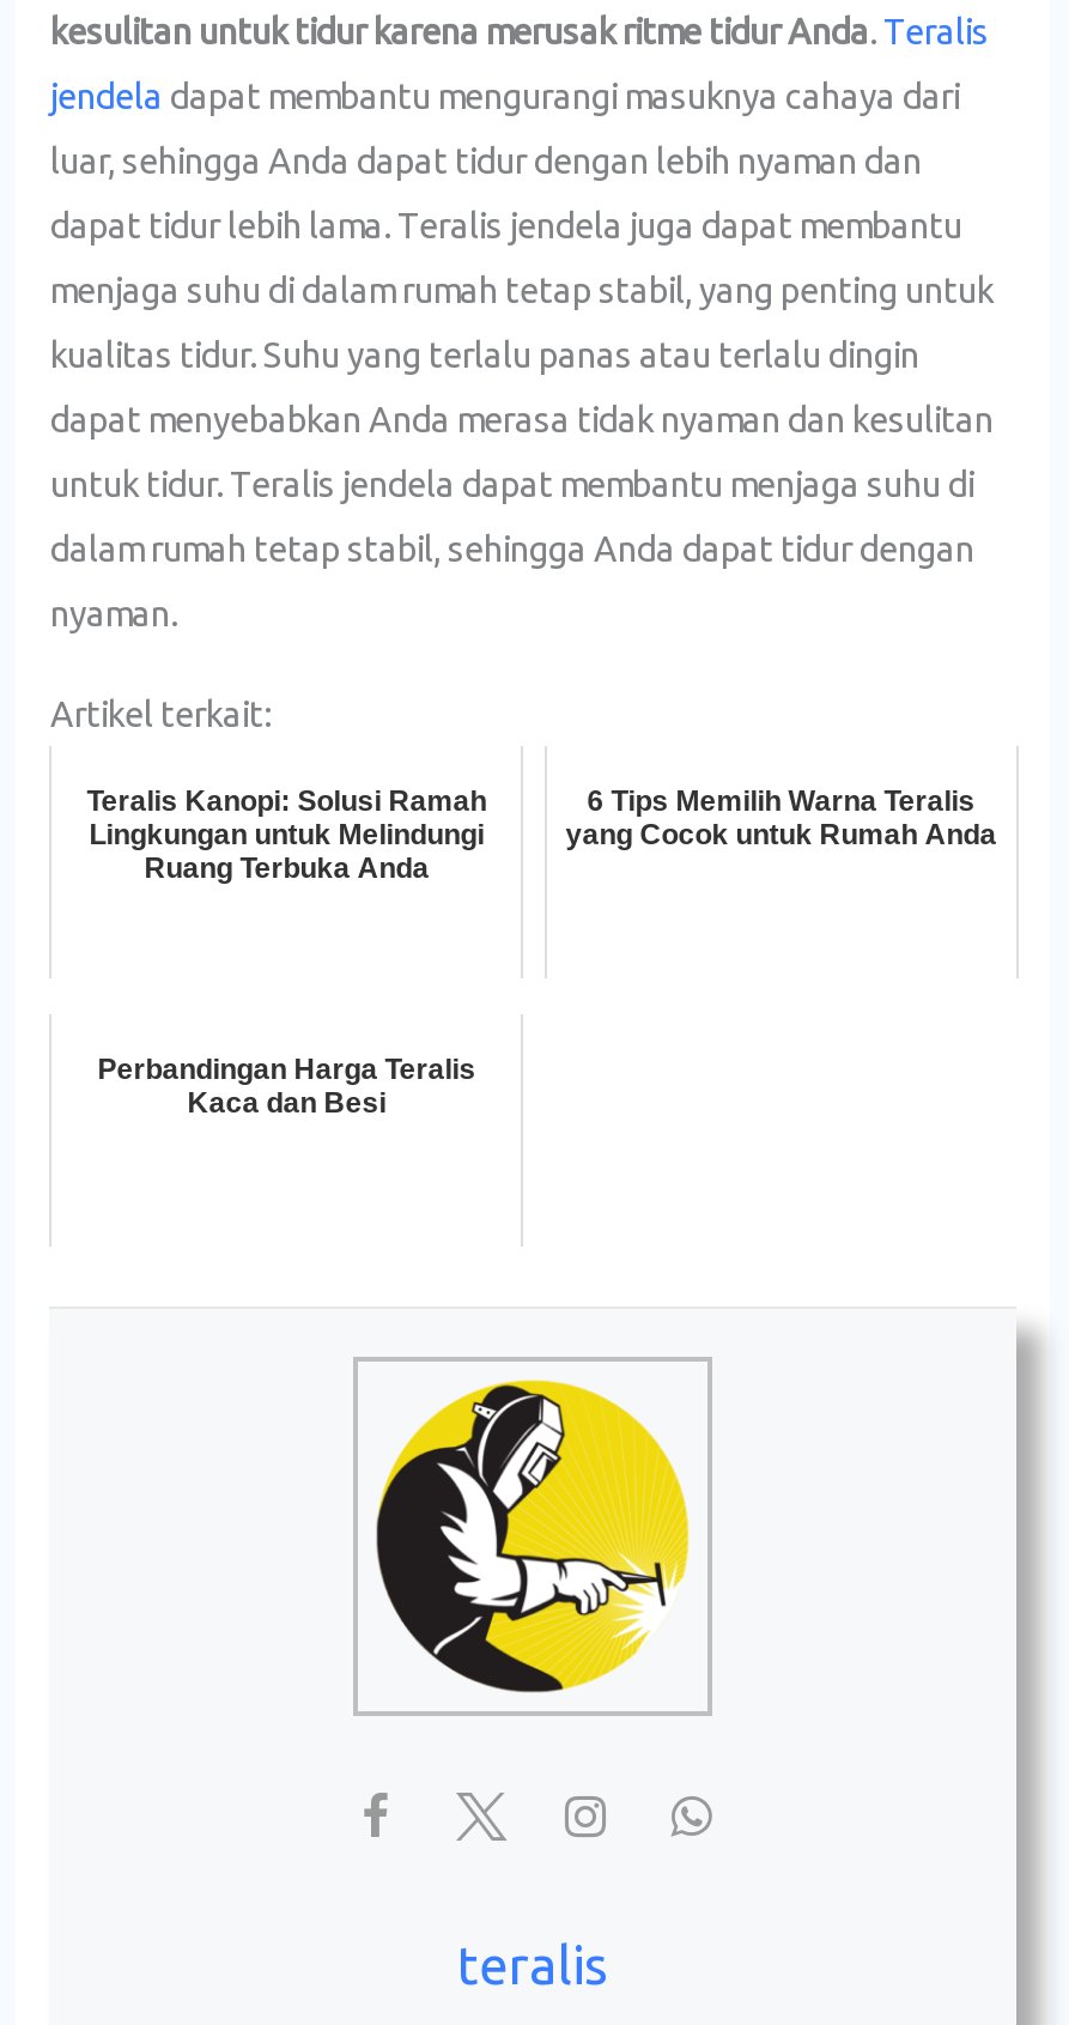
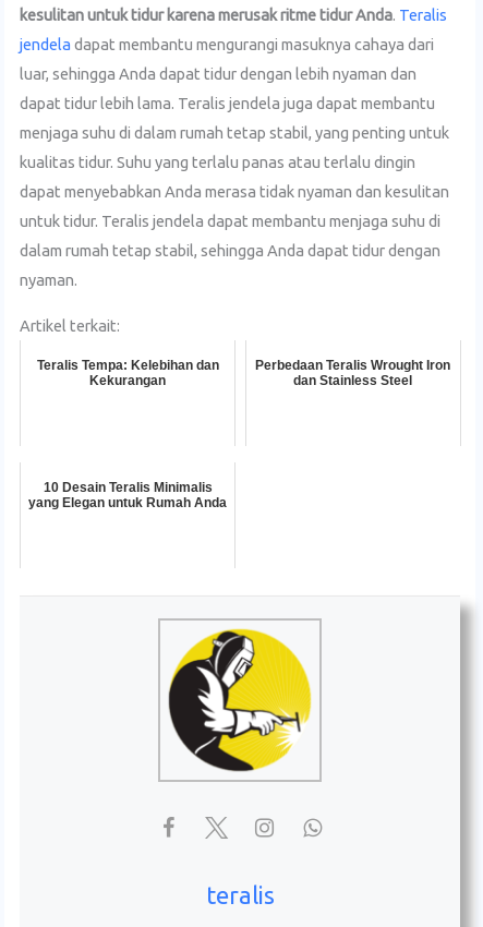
[87,784,486,885] Teralis Kanopi: Solusi Ramah | Lingkungan untuk Melindungi | Ruang Terbuka Anda -> [37,358,219,388] Teralis Tempa: Kelebihan dan | Kekurangan
[566,784,997,851] 6 Tips Memilih Warna Teralis | yang Cocok untuk Rumah Anda -> [255,358,451,388] Perbedaan Teralis Wrought Iron | dan Stainless Steel
[97,1053,476,1120] Perbandingan Harga Teralis | Kaca dan Besi -> [29,480,227,510] 10 Desain Teralis Minimalis | yang Elegan untuk Rumah Anda

